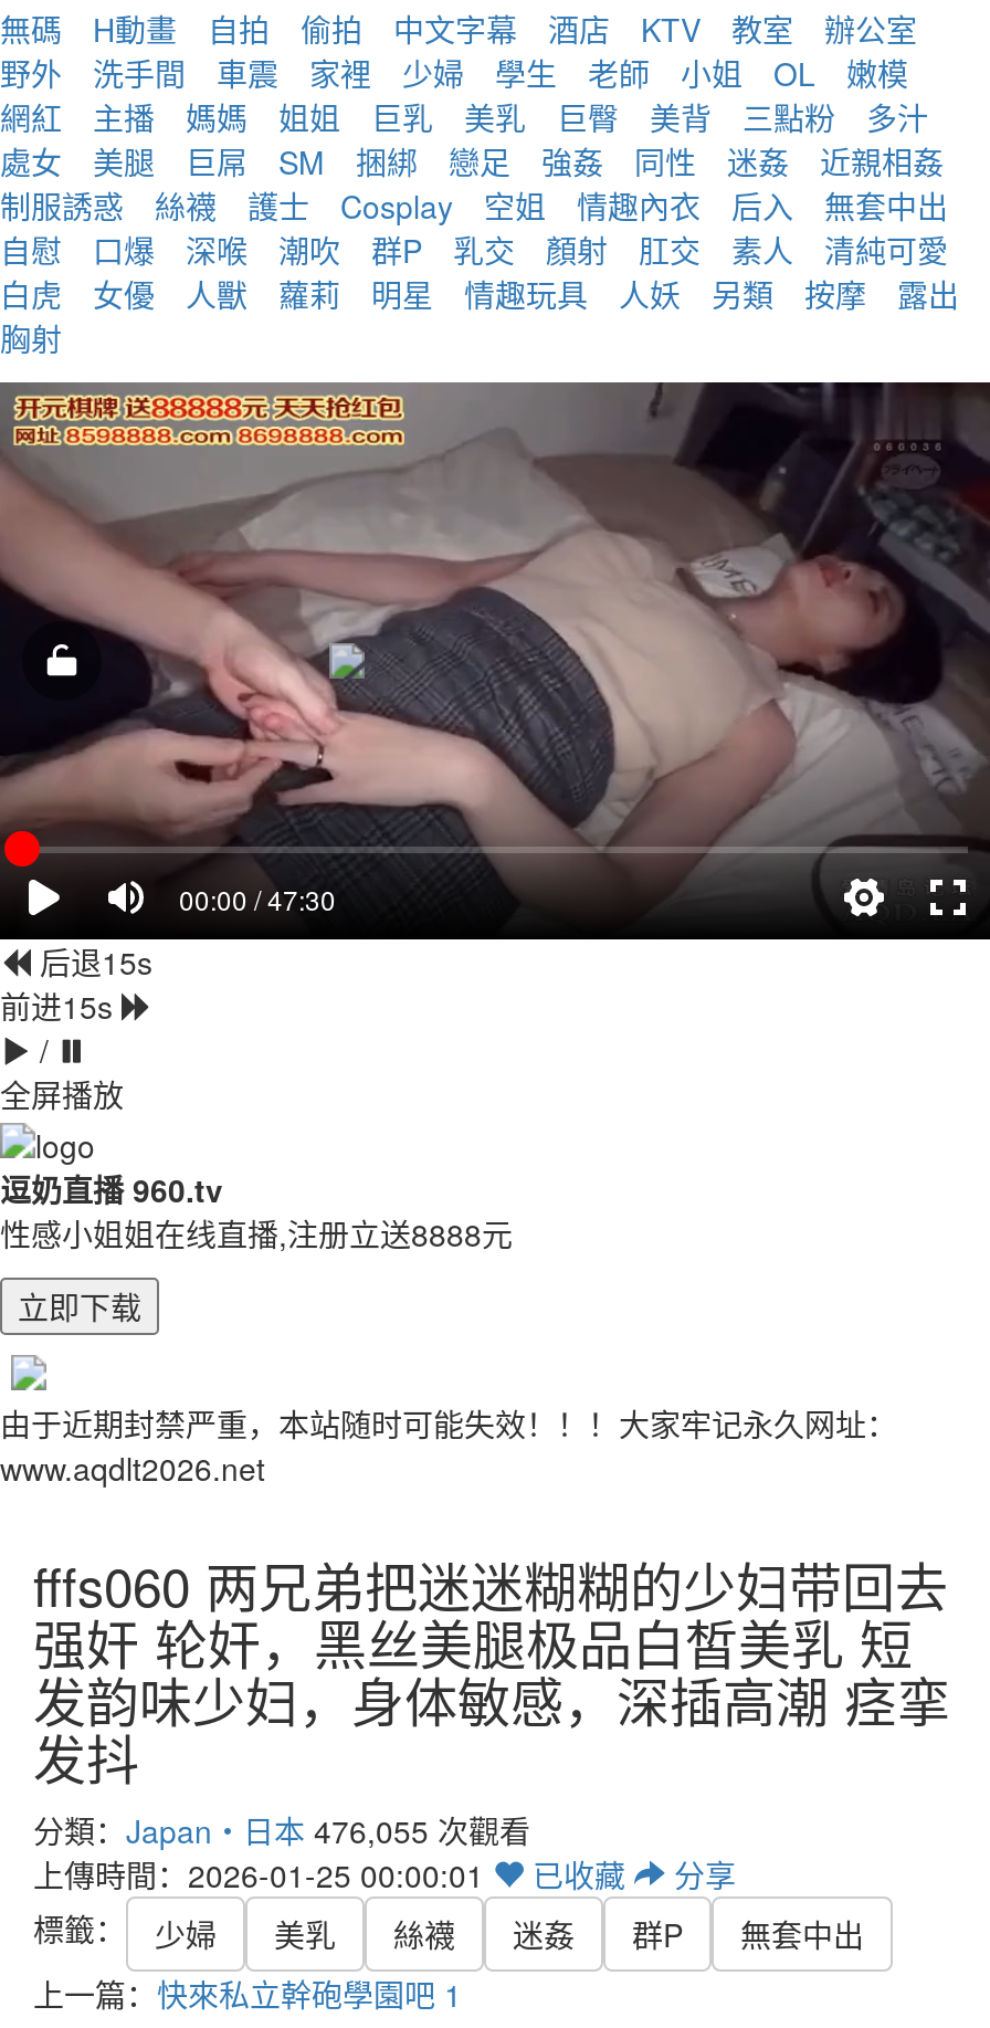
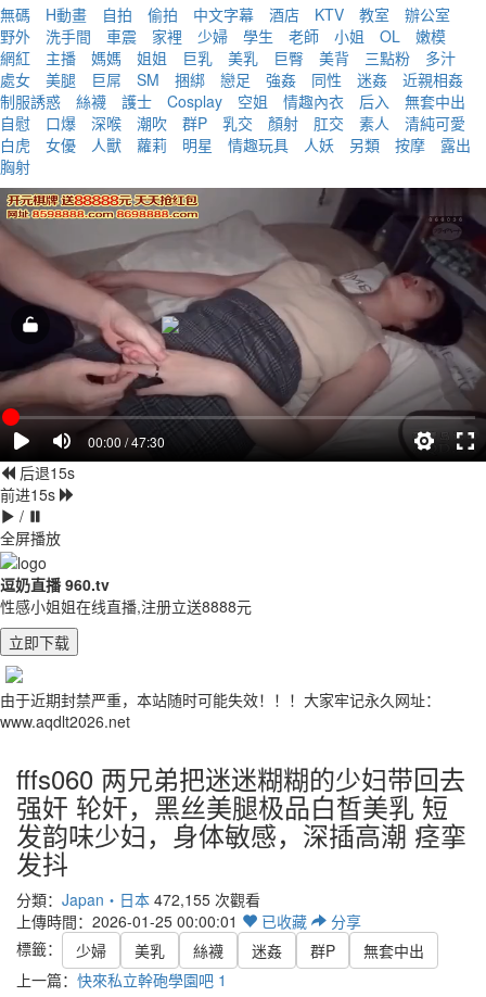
[33,1808,530,1852] 分類：Japan・日本 476,055 次觀看 -> [16,888,260,910] 分類：Japan・日本 472,155 次觀看

